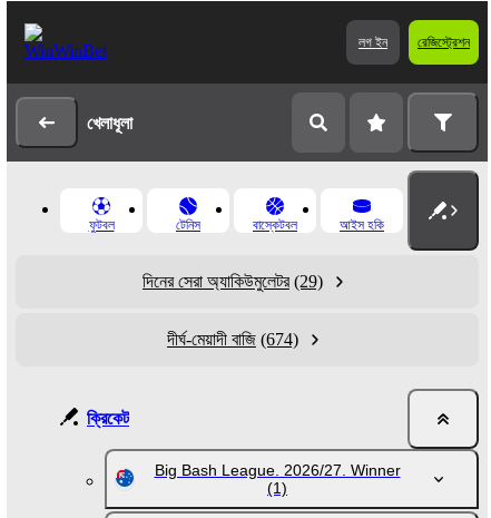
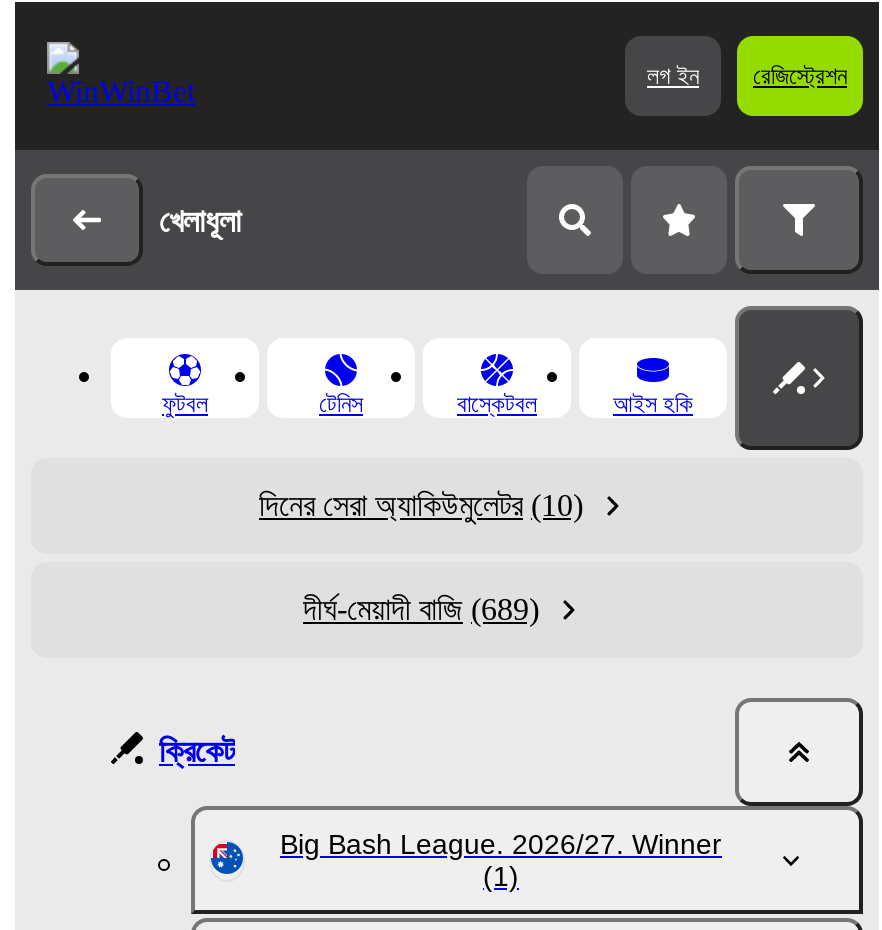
[143,272,323,291] দিনের সেরা অ্যাকিউমুলেটর (29) -> [259,488,583,522] দিনের সেরা অ্যাকিউমুলেটর (10)
[167,330,298,349] দীর্ঘ-মেয়াদী বাজি (674) -> [303,592,539,626] দীর্ঘ-মেয়াদী বাজি (689)

